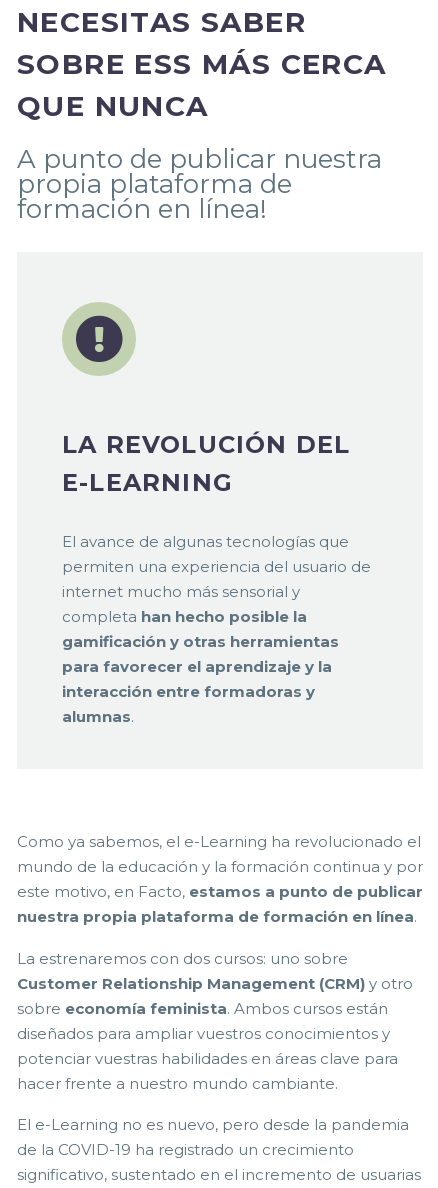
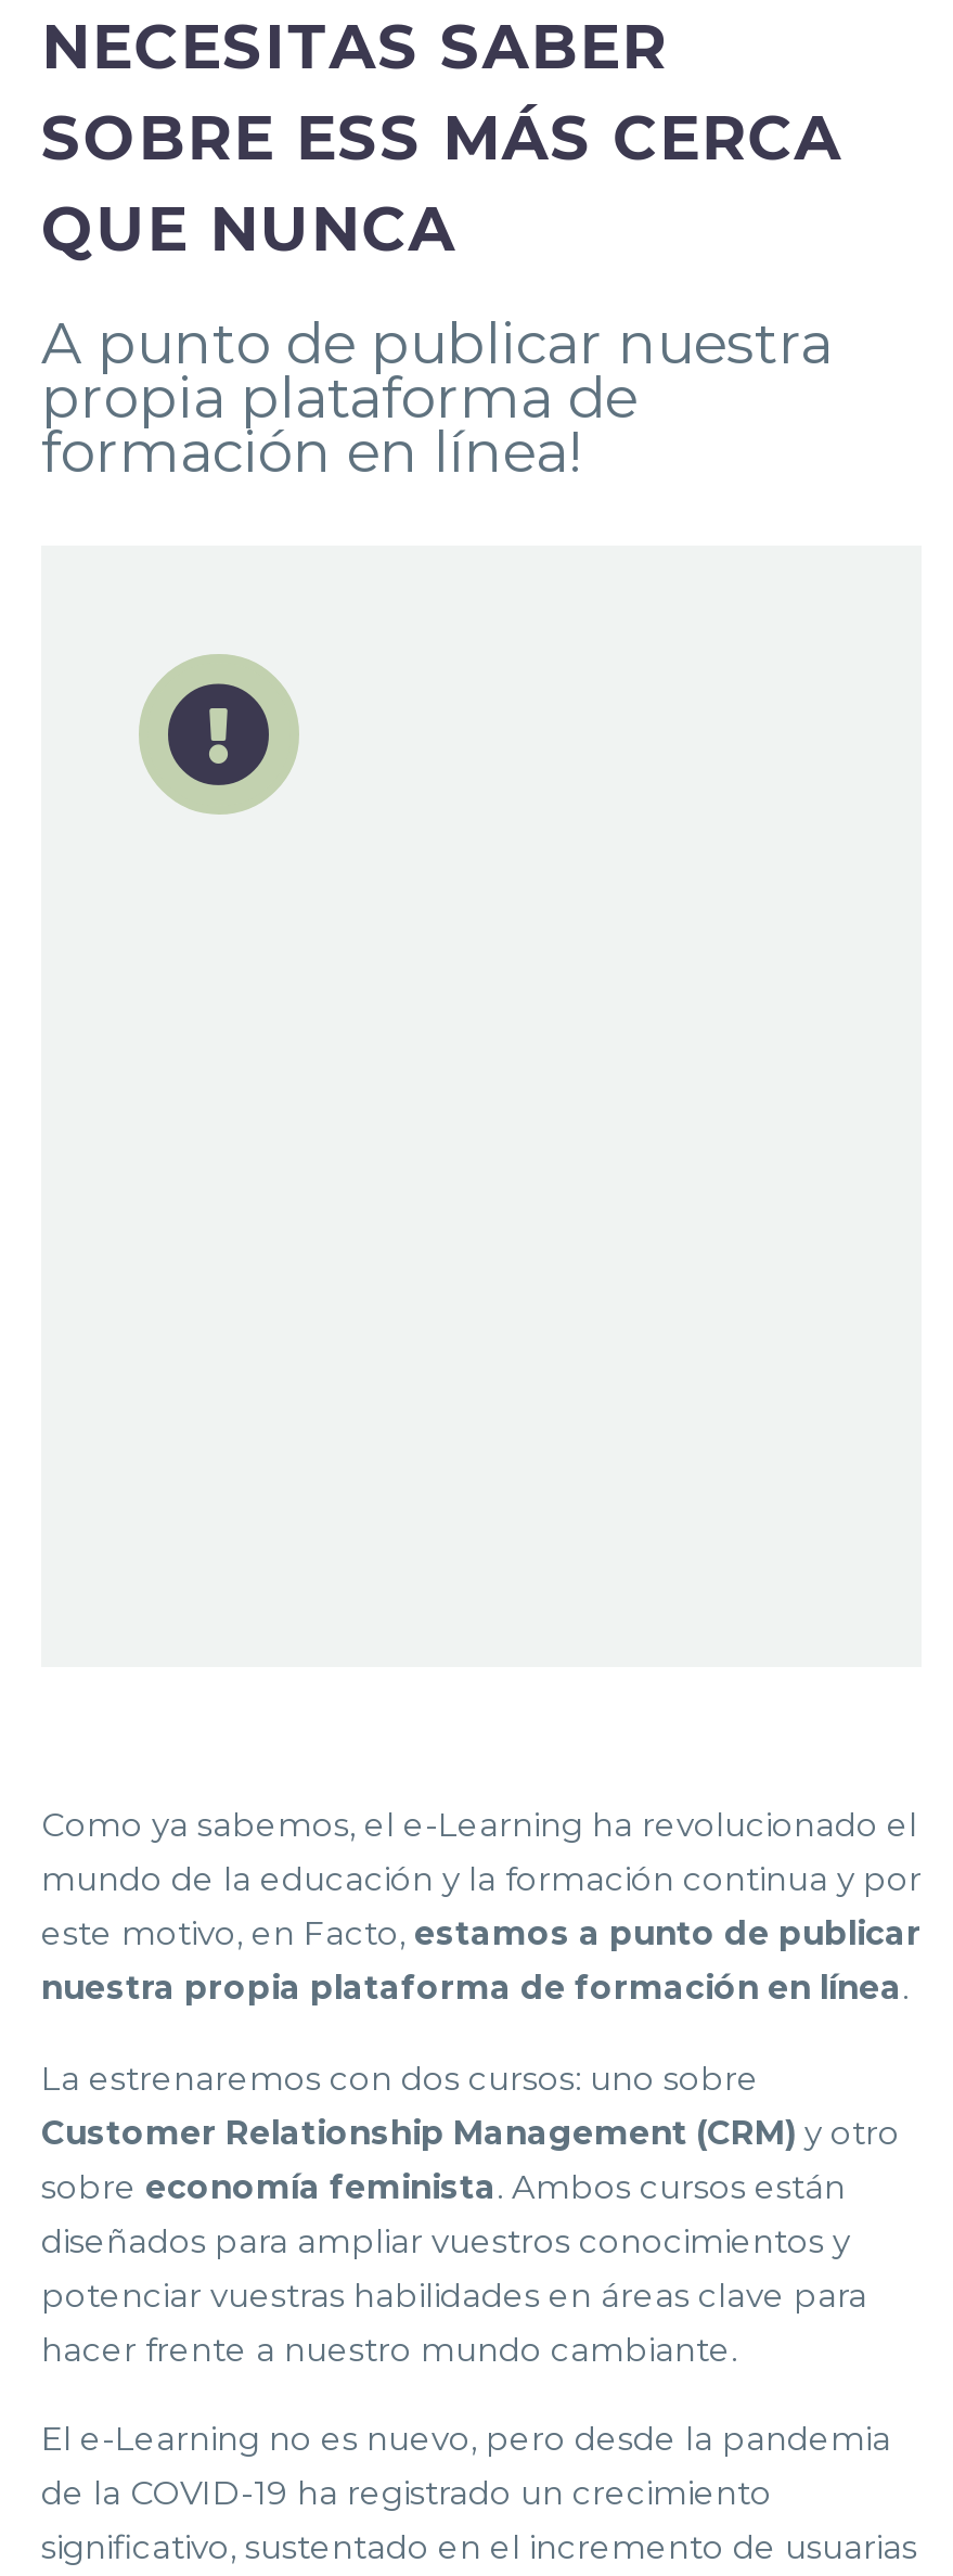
[62,430,371,726] LA REVOLUCIÓN DEL | E-LEARNING | El avance de algunas tecnologías que | permiten una experiencia del usuario de | internet mucho más sensorial y | completa han hecho posible la | gamificación y otras herramientas | para favorecer el aprendizaje y la | interacción entre formadoras y | alumnas. -> none

